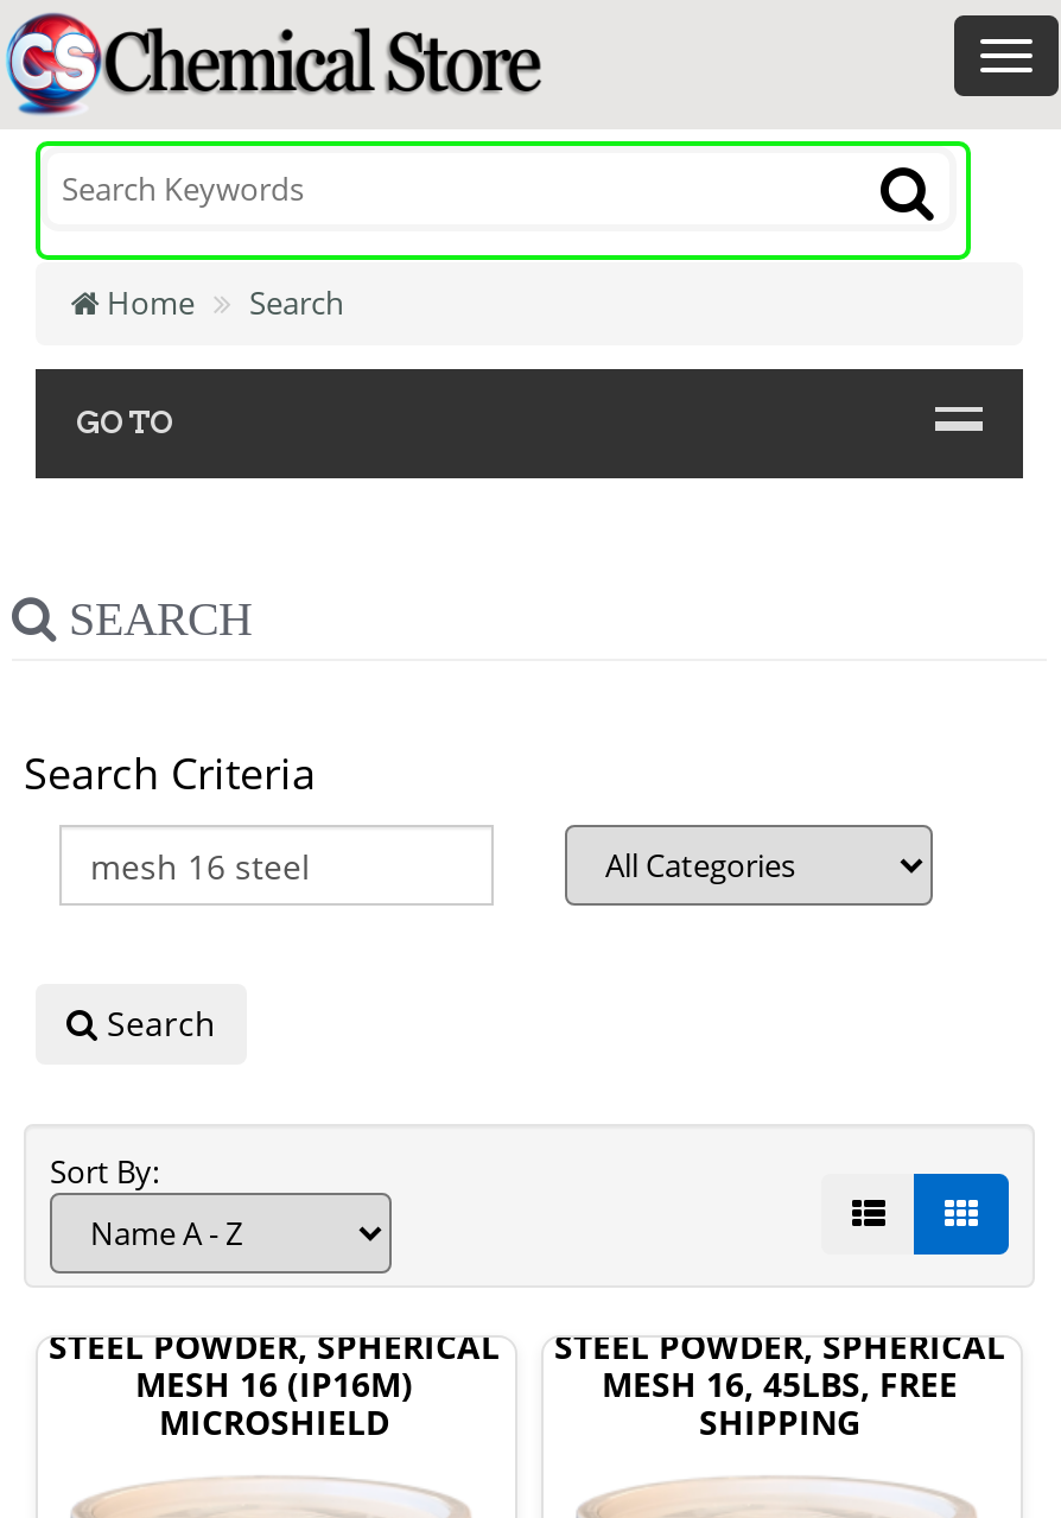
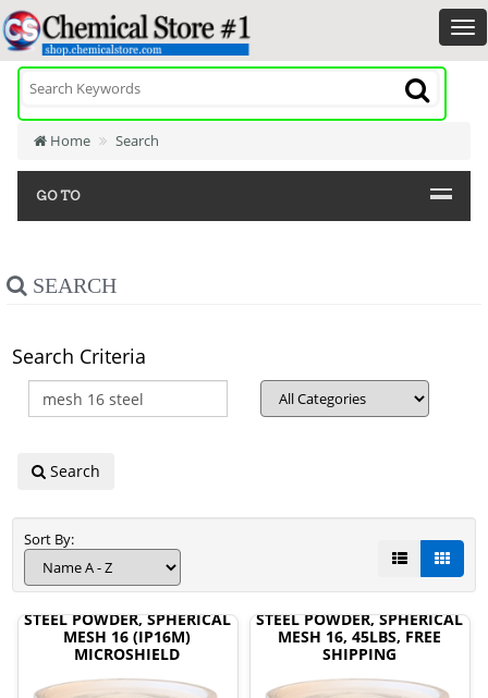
[17,11,544,117] [image] -> [7,8,251,57] [image]

